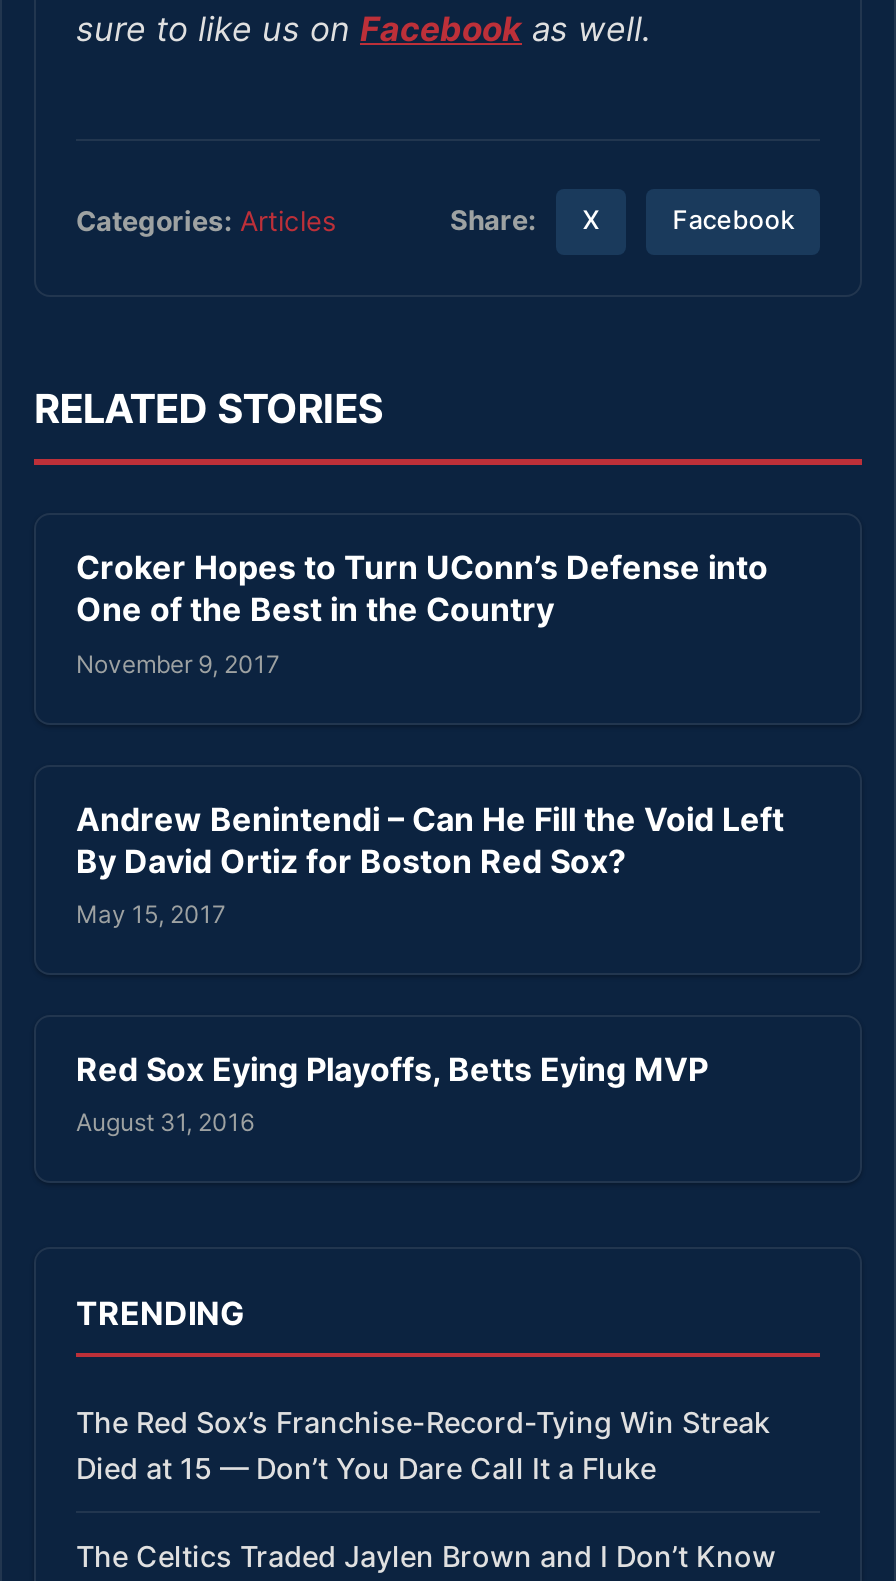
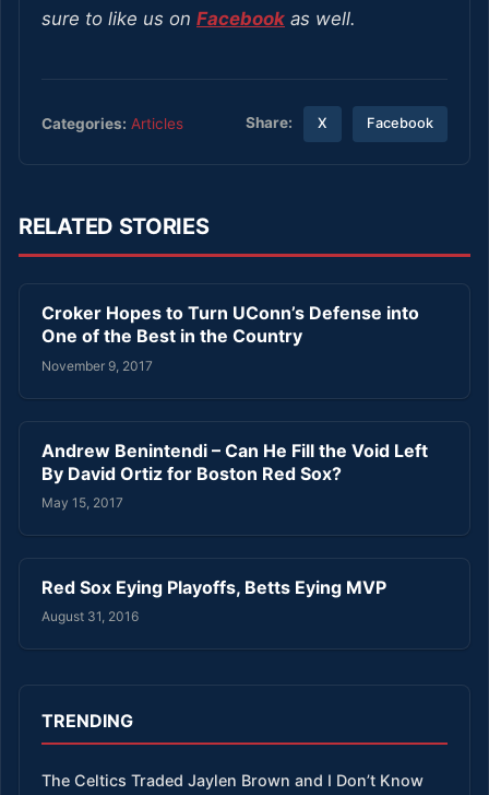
[76,1406,770,1486] The Red Sox’s Franchise-Record-Tying Win Streak | Died at 15 — Don’t You Dare Call It a Fluke -> none

